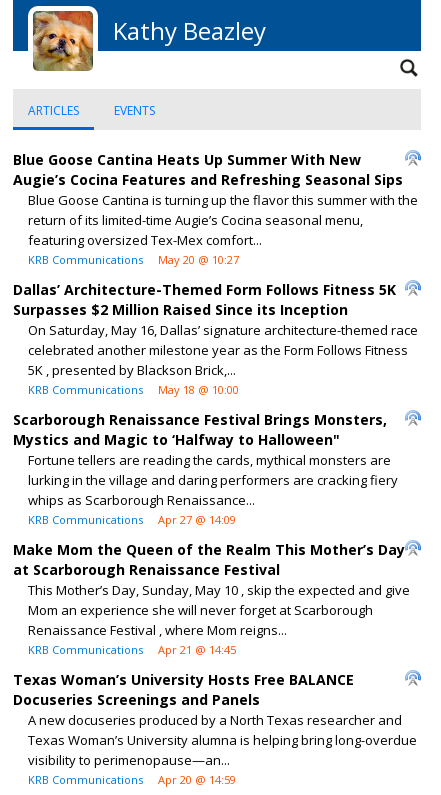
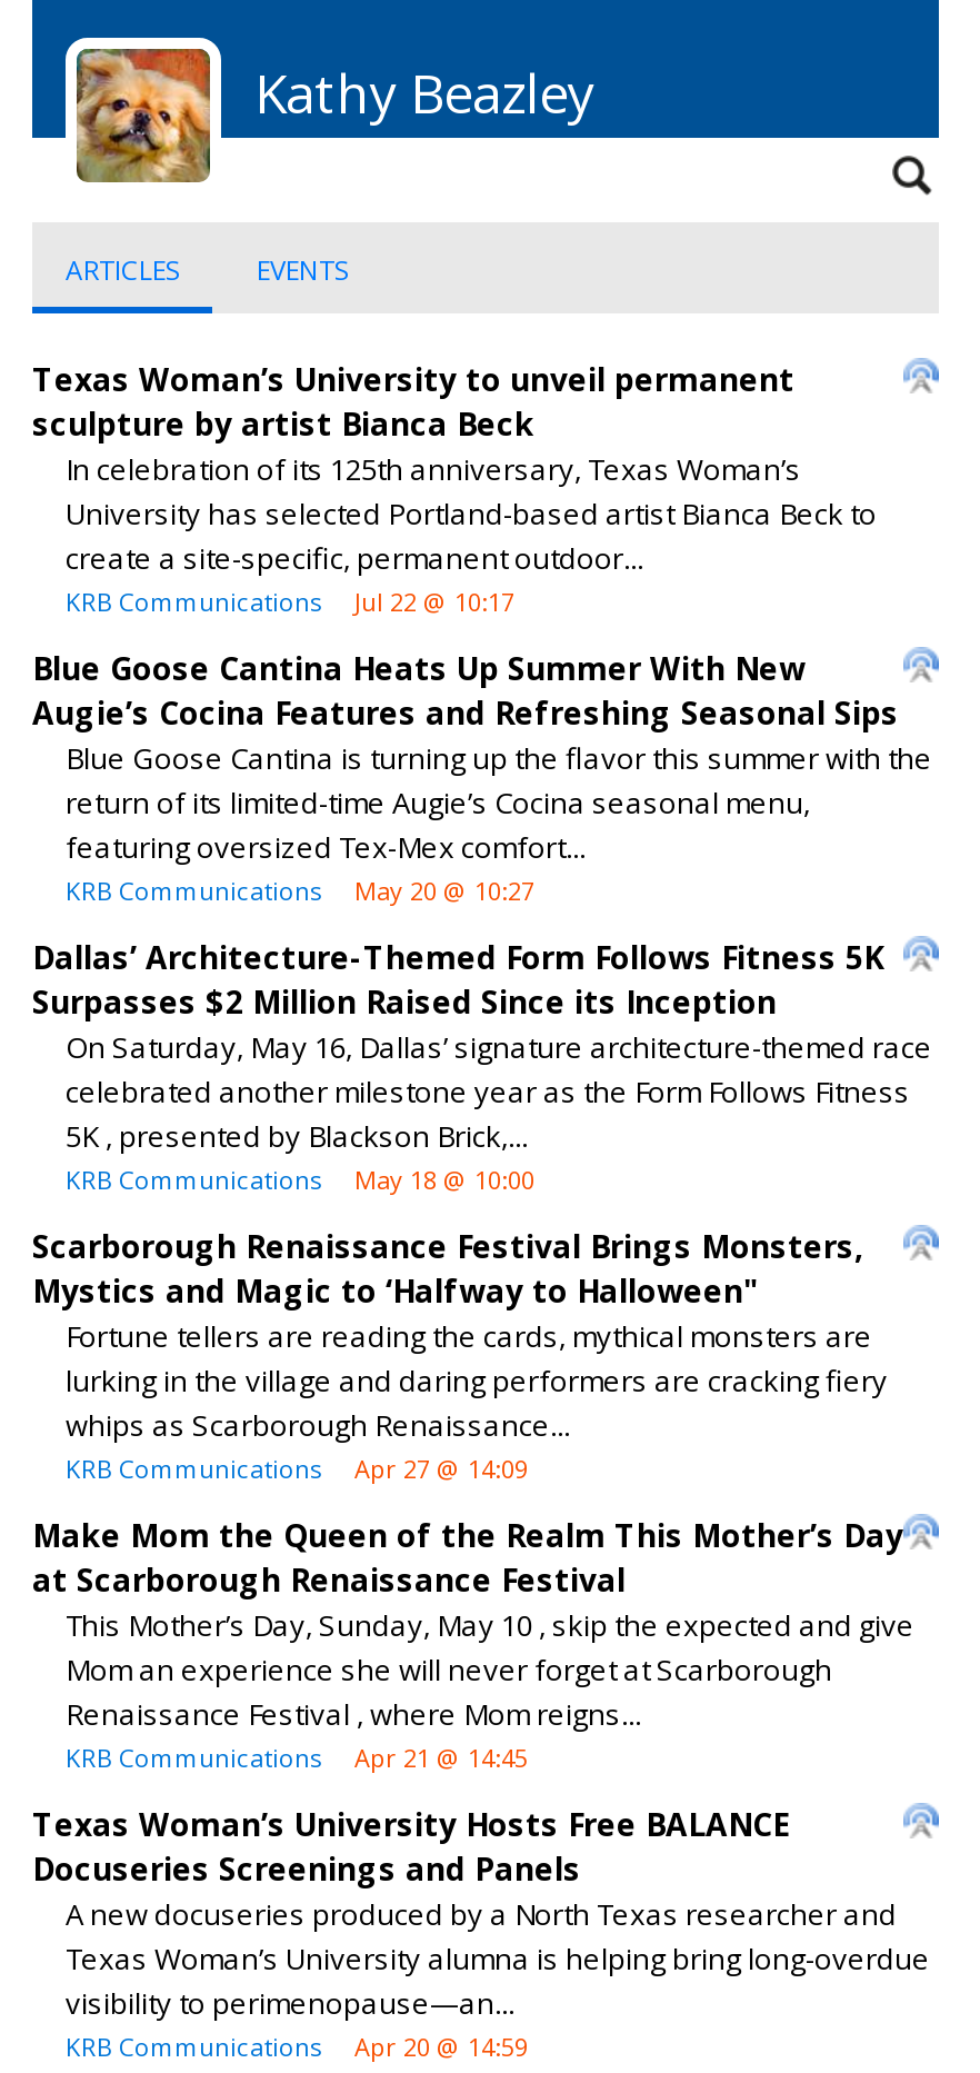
none -> [32,358,877,618] Texas Woman’s University to unveil permanent | sculpture by artist Bianca Beck | In celebration of its 125th anniversary, Texas Woman’s | University has selected Portland-based artist Bianca Beck to | create a site-specific, permanent outdoor... | KRB Communications | Jul 22 @ 10:17

